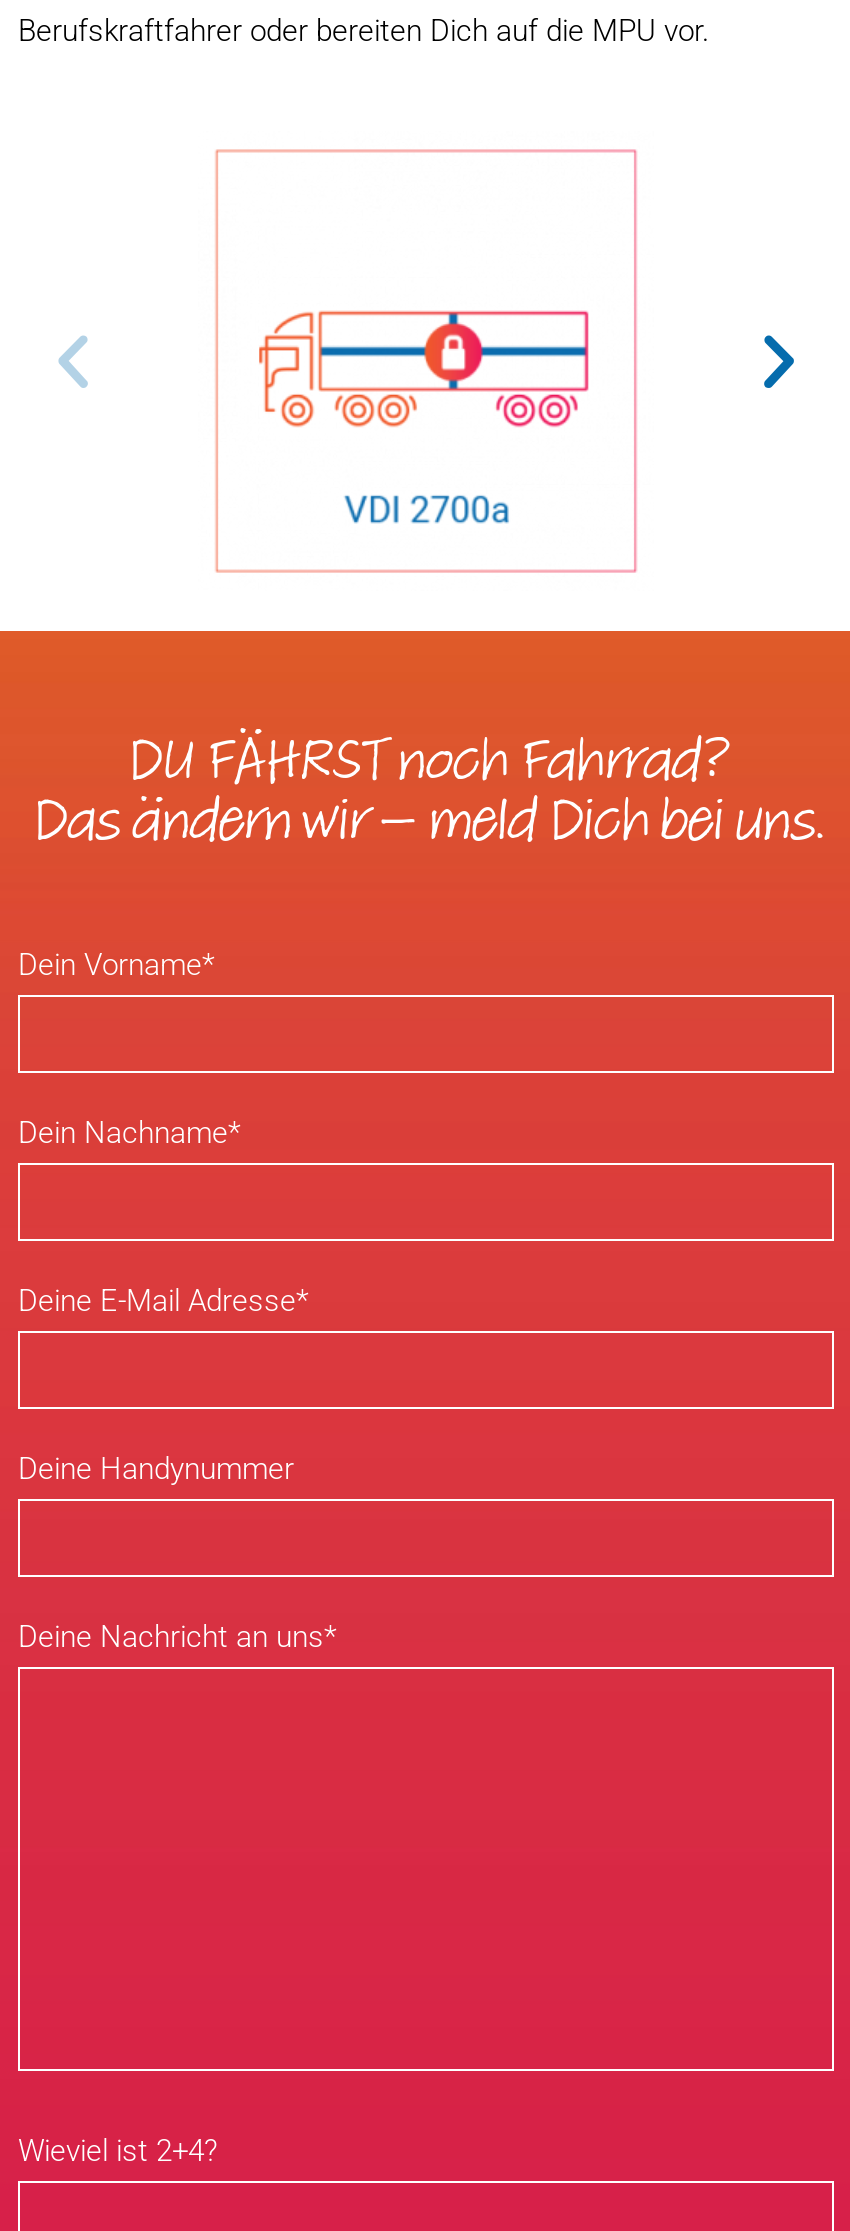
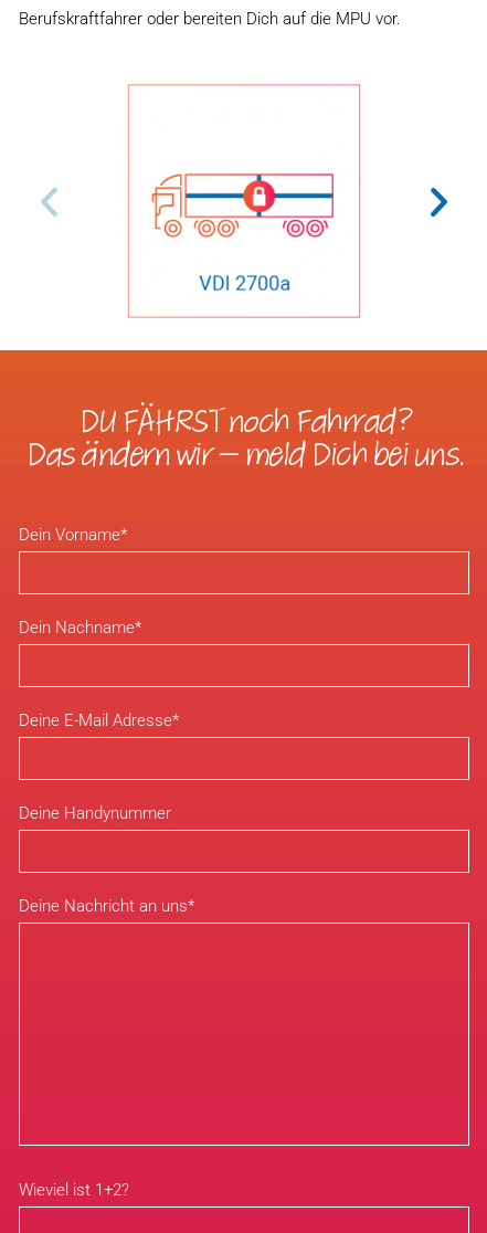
[18,2133,218,2169] Wieviel ist 2+4? -> [19,1180,129,1200] Wieviel ist 1+2?

